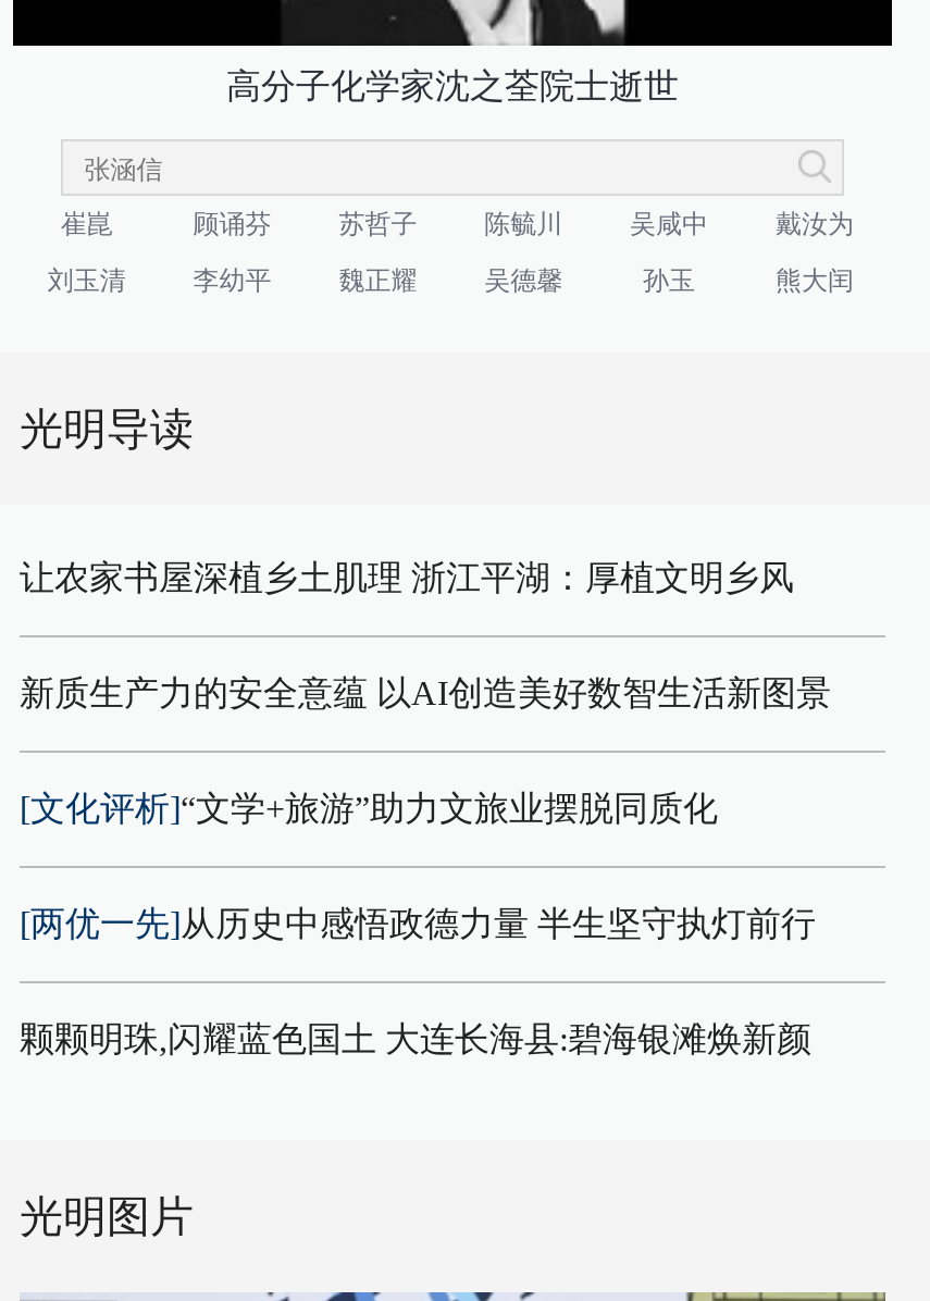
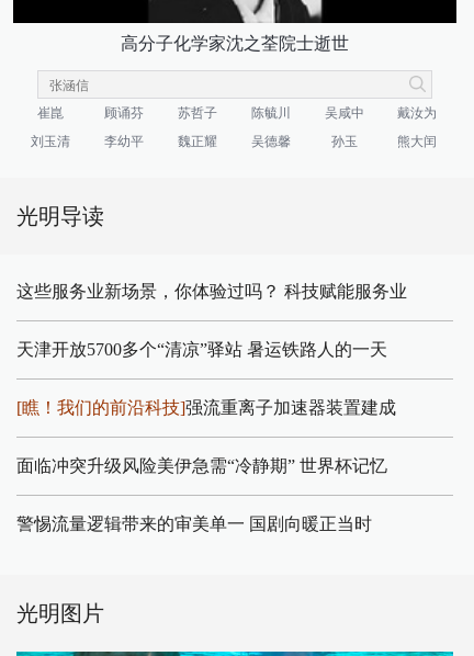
[20,558,794,595] 让农家书屋深植乡土肌理 浙江平湖：厚植文明乡风 -> [16,281,407,300] 这些服务业新场景，你体验过吗？ 科技赋能服务业
[20,673,831,710] 新质生产力的安全意蕴 以AI创造美好数智生活新图景 -> [16,340,387,358] 天津开放5700多个“清凉”驿站 暑运铁路人的一天
[20,789,718,826] [文化评析]“文学+旅游”助力文旅业摆脱同质化 -> [16,398,396,416] [瞧！我们的前沿科技]强流重离子加速器装置建成
[20,904,816,941] [两优一先]从历史中感悟政德力量 半生坚守执灯前行 -> [16,456,387,474] 面临冲突升级风险美伊急需“冷静期” 世界杯记忆
[20,1019,811,1056] 颗颗明珠,闪耀蓝色国土 大连长海县:碧海银滩焕新颜 -> [16,514,372,533] 警惕流量逻辑带来的审美单一 国剧向暖正当时

